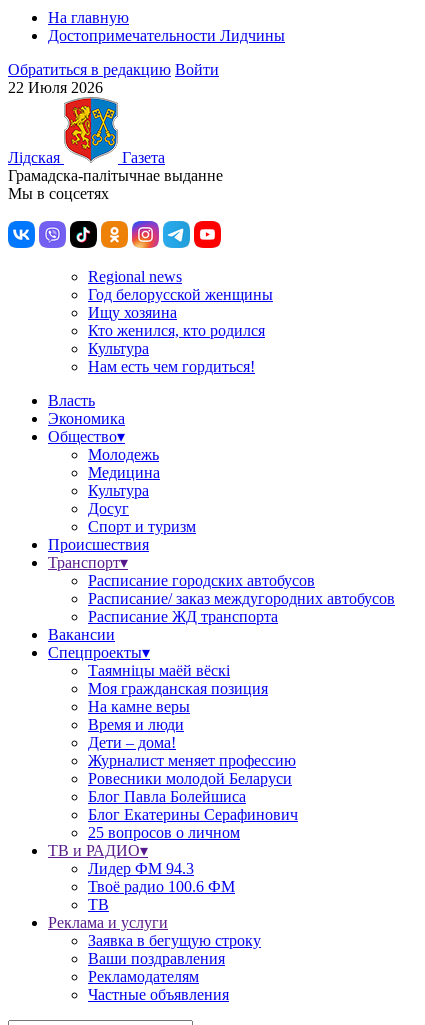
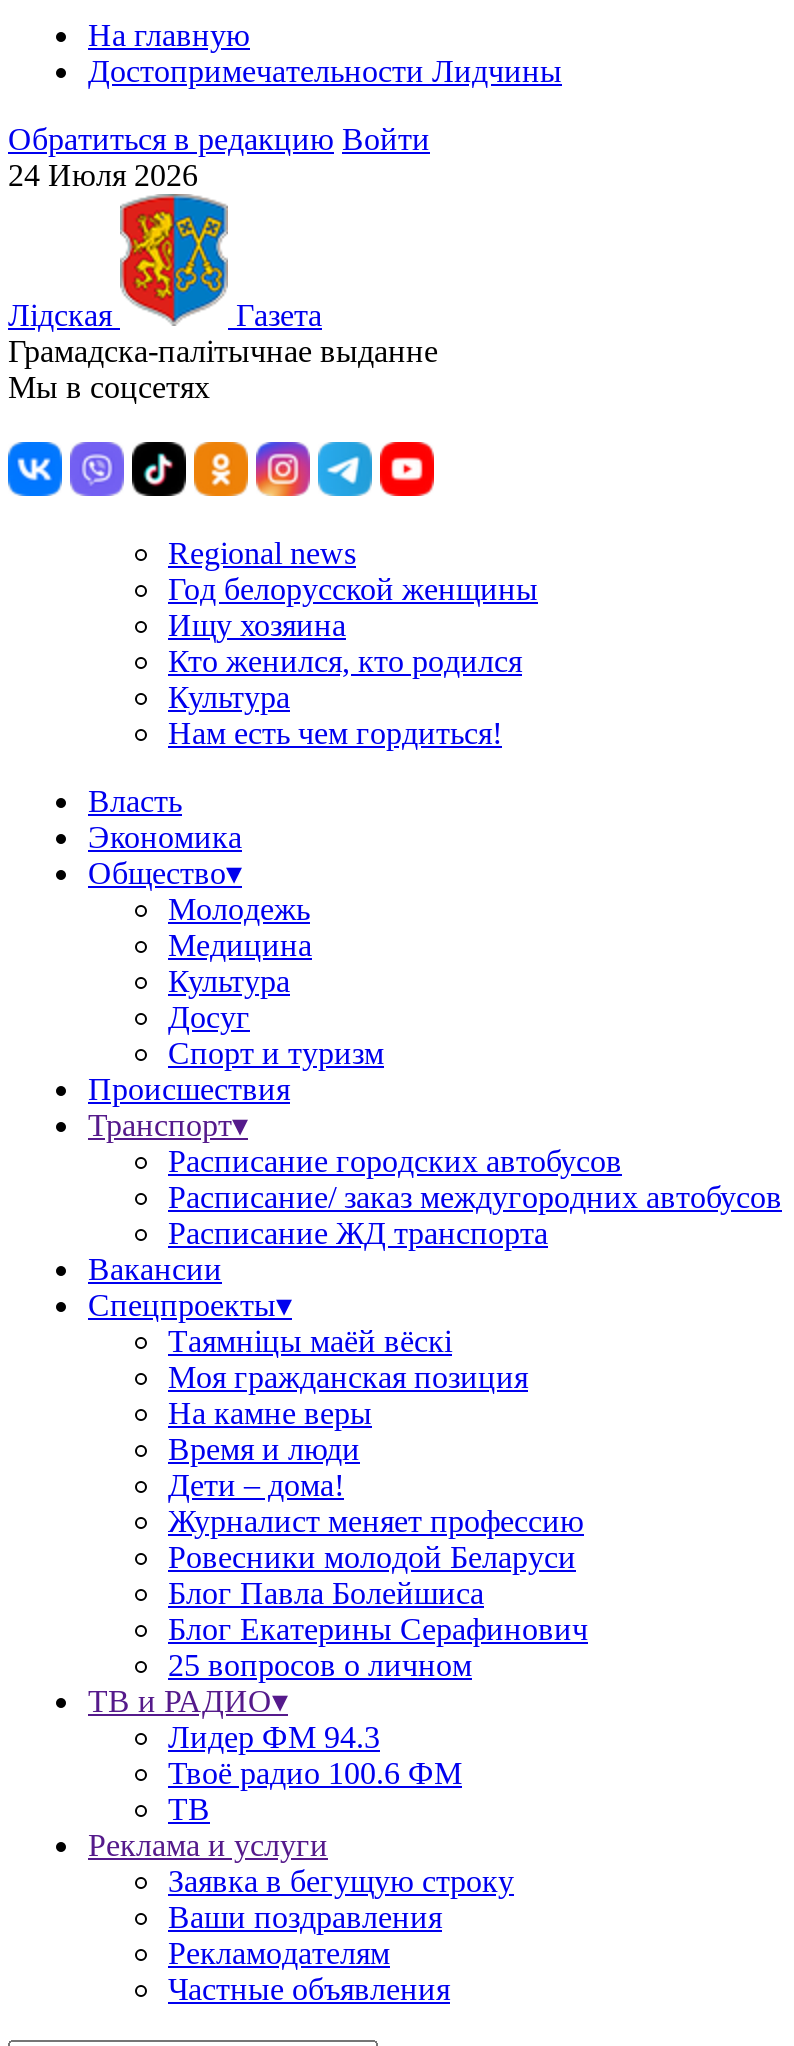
[8,79,103,96] 22 Июля 2026 -> [8,158,198,192] 24 Июля 2026

